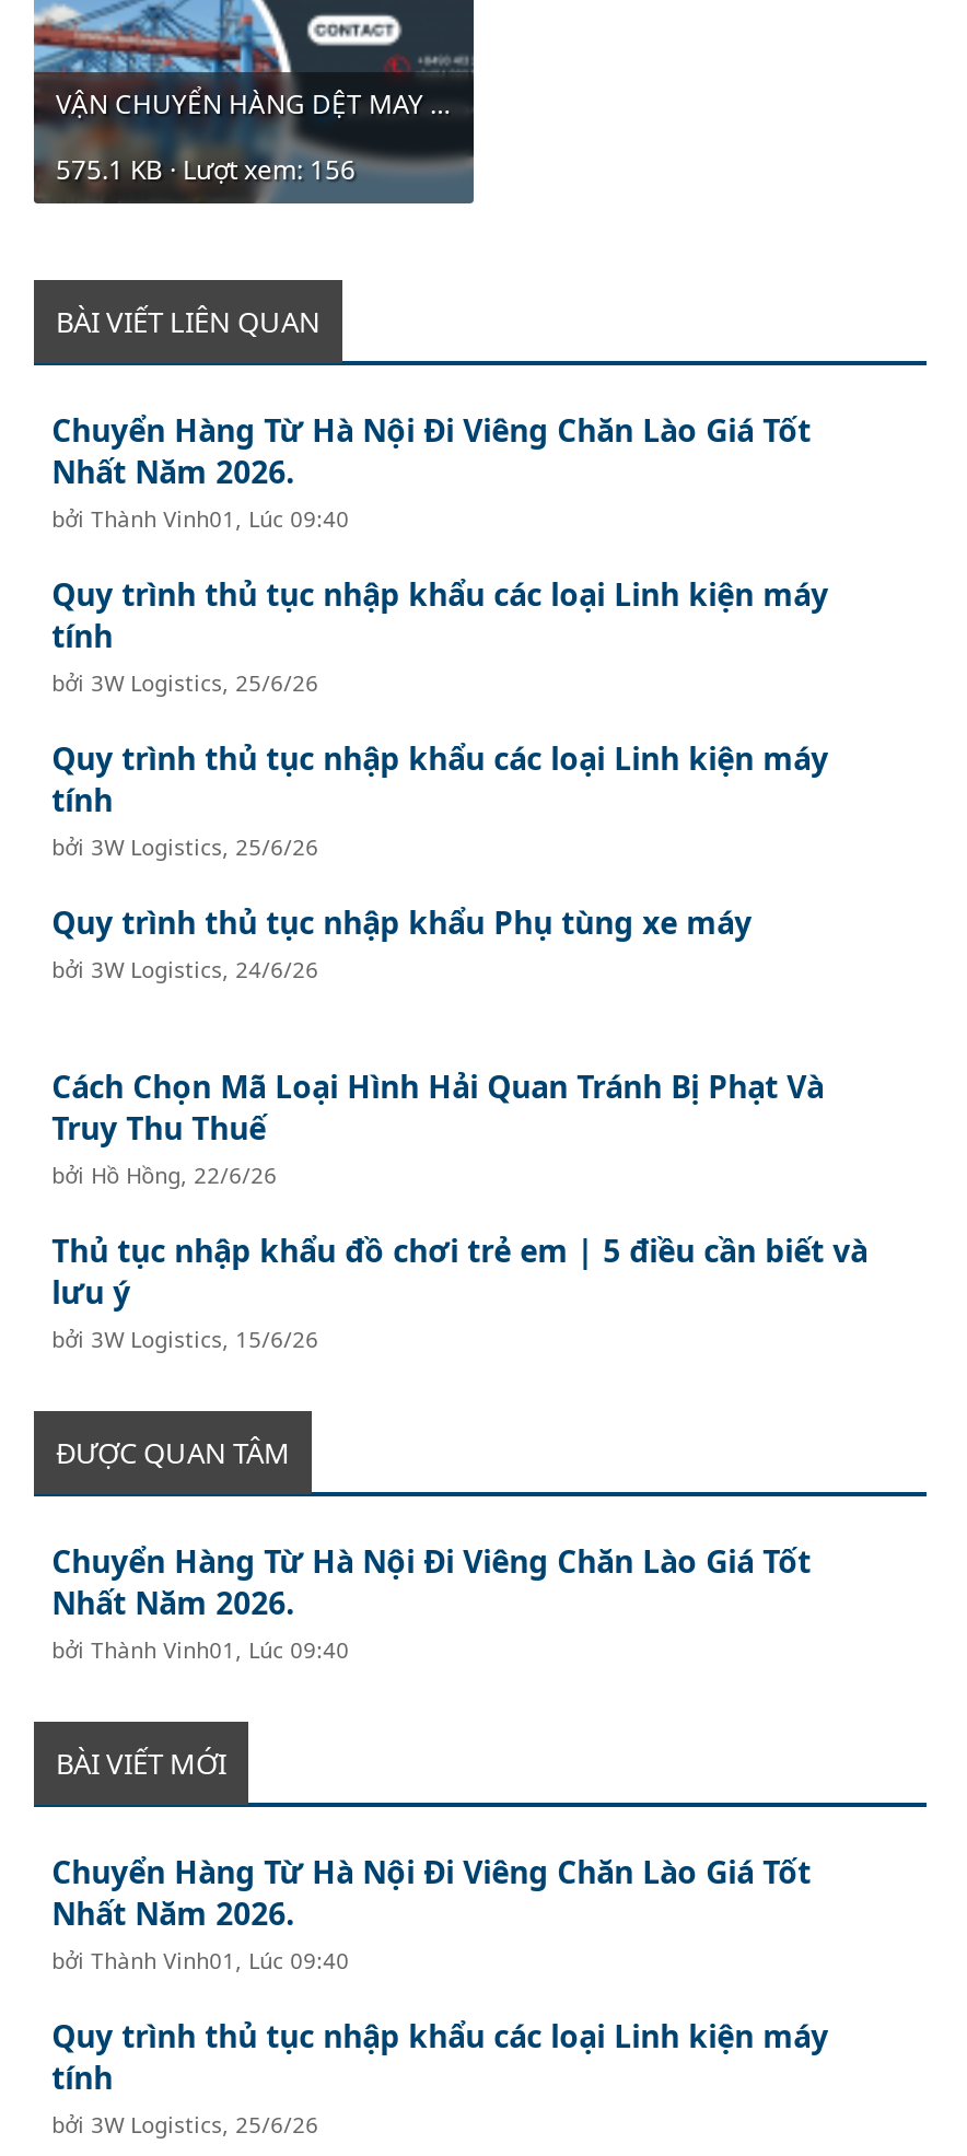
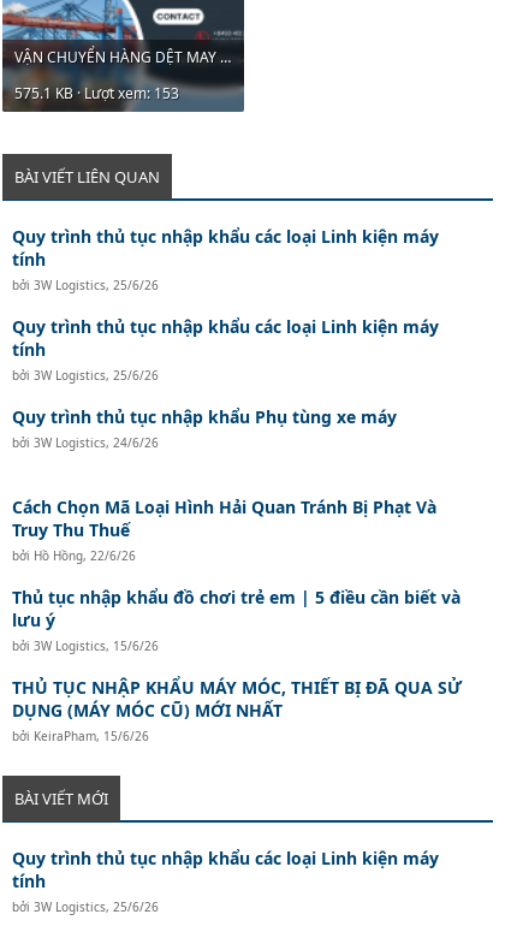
[56,150,356,187] 575.1 KB · Lượt xem: 156 -> [14,82,179,103] 575.1 KB · Lượt xem: 153
[52,409,811,534] Chuyển Hàng Từ Hà Nội Đi Viêng Chăn Lào Giá Tốt | Nhất Năm 2026. | bởi Thành Vinh01, Lúc 09:40 -> none
[52,1433,811,1665] ĐƯỢC QUAN TÂM | Chuyển Hàng Từ Hà Nội Đi Viêng Chăn Lào Giá Tốt | Nhất Năm 2026. | bởi Thành Vinh01, Lúc 09:40 -> [12,676,462,744] THỦ TỤC NHẬP KHẨU MÁY MÓC, THIẾT BỊ ĐÃ QUA SỬ | DỤNG (MÁY MÓC CŨ) MỚI NHẤT | bởi KeiraPham, 15/6/26
[52,1851,811,1976] Chuyển Hàng Từ Hà Nội Đi Viêng Chăn Lào Giá Tốt | Nhất Năm 2026. | bởi Thành Vinh01, Lúc 09:40 -> none

